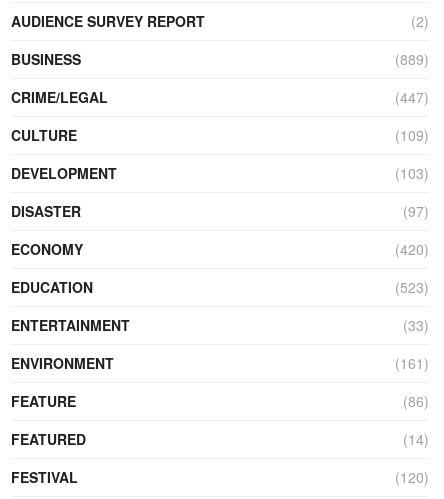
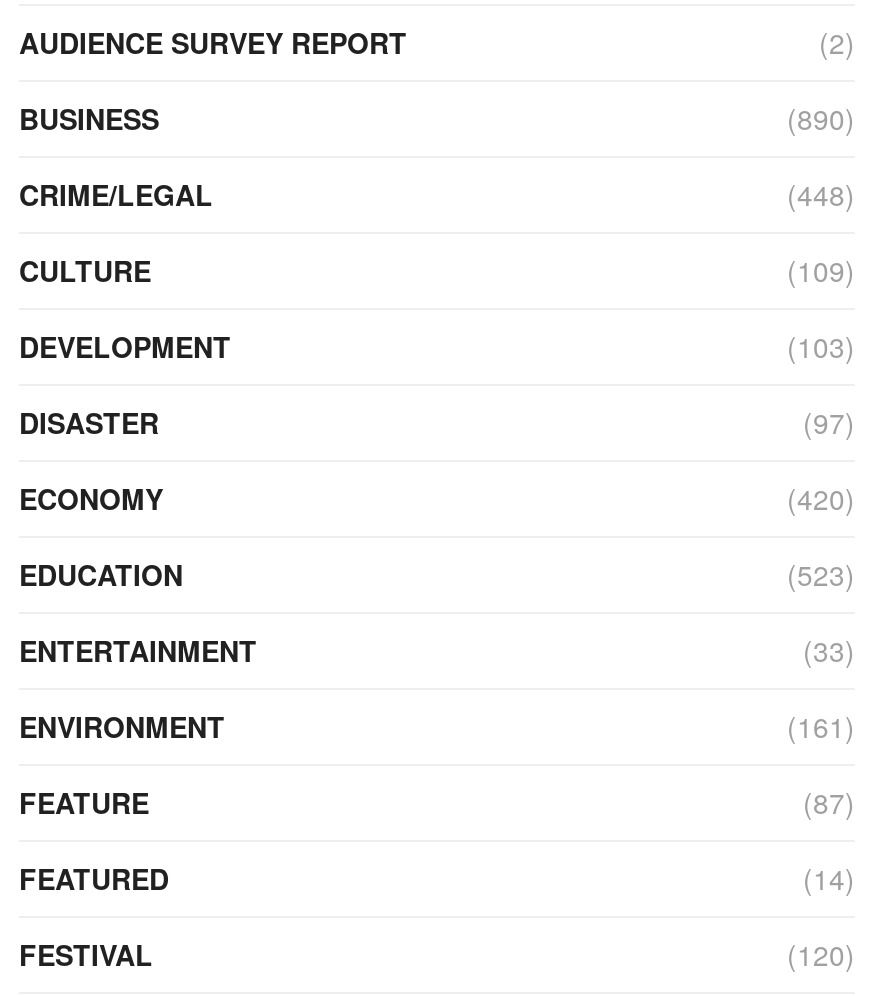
[395,49,429,69] (889) -> [787,98,855,138] (890)
[395,87,429,107] (447) -> [787,174,855,214] (448)
[403,391,429,411] (86) -> [803,782,855,822] (87)

